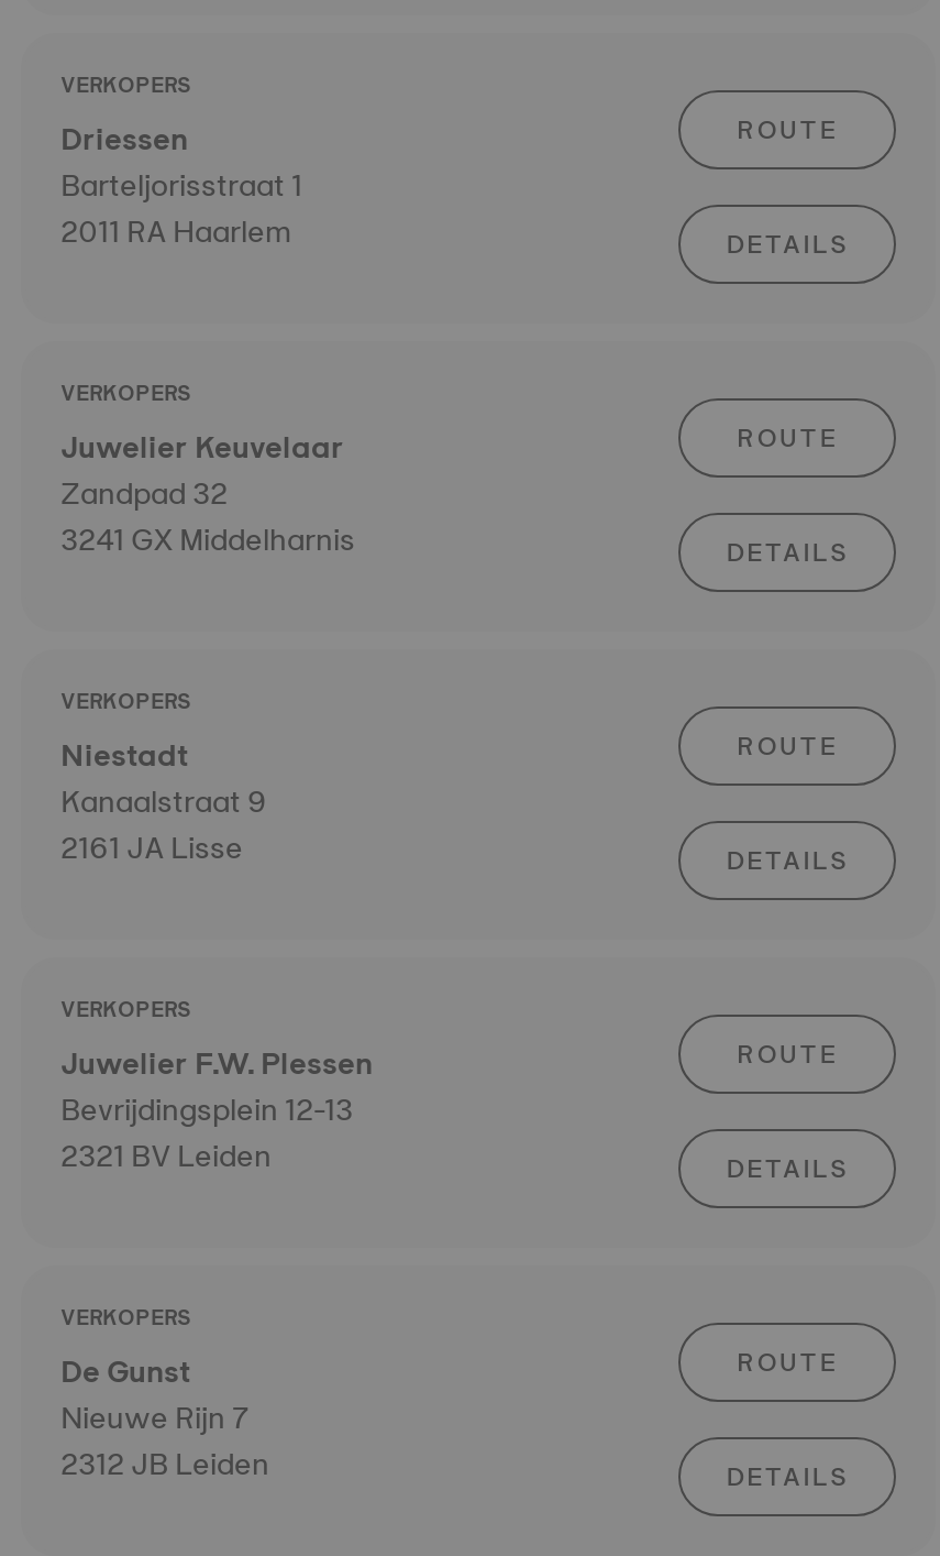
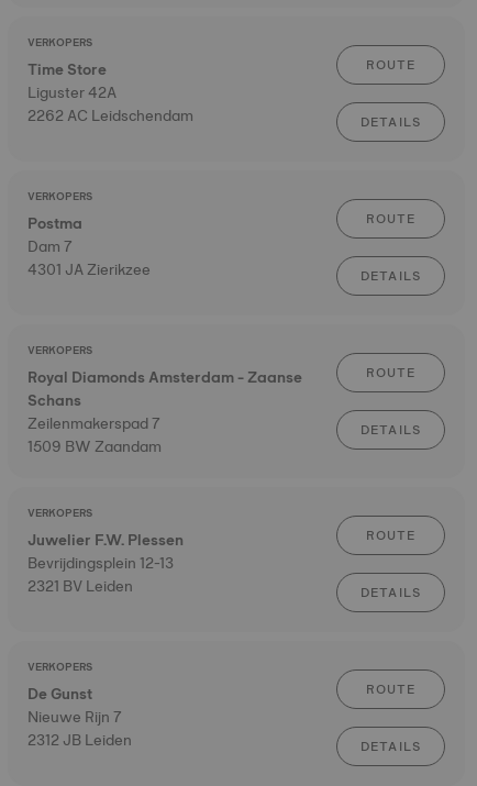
[60,112,302,257] Driessen | Barteljorisstraat 1 | 2011 RA Haarlem -> [27,56,193,129] Time Store | Liguster 42A | 2262 AC Leidschendam
[60,420,355,566] Juwelier Keuvelaar | Zandpad 32 | 3241 GX Middelharnis -> [27,210,151,283] Postma | Dam 7 | 4301 JA Zierikzee
[60,728,267,874] Niestadt | Kanaalstraat 9 | 2161 JA Lisse -> [27,364,302,460] Royal Diamonds Amsterdam - Zaanse | Schans | Zeilenmakerspad 7 | 1509 BW Zaandam

